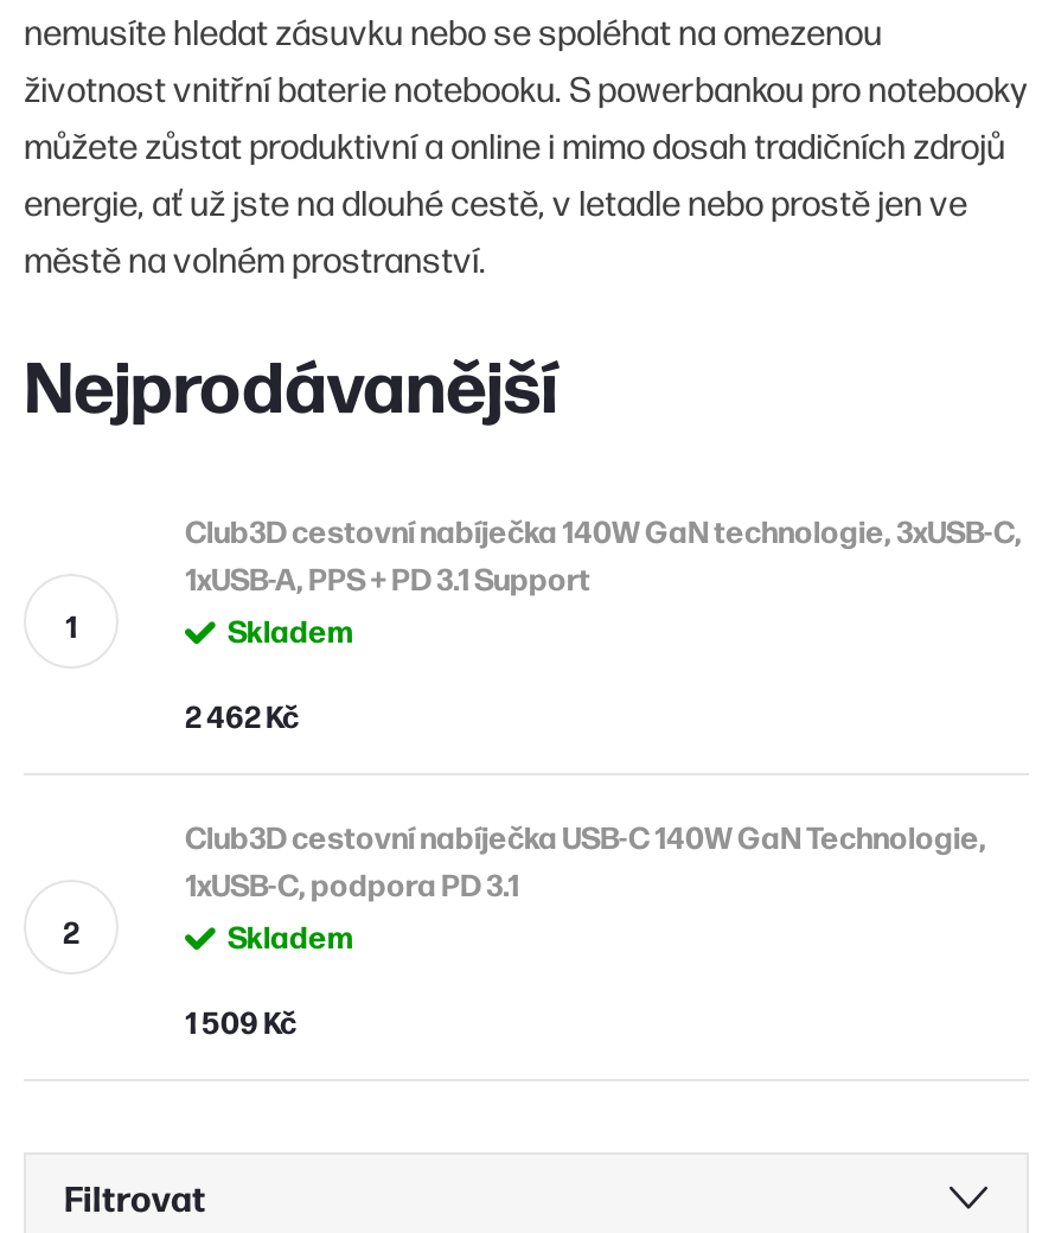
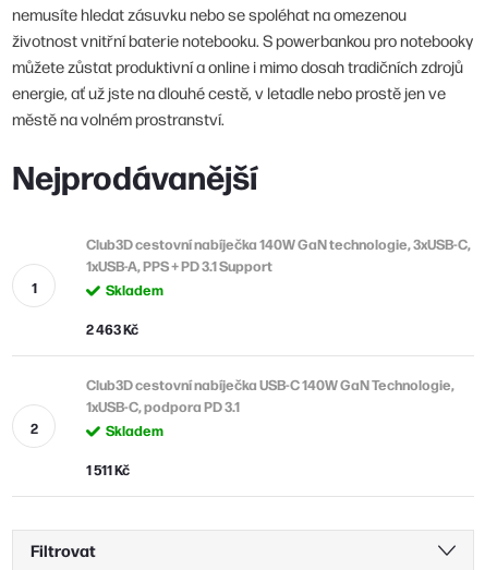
[185,692,299,735] 2 462 Kč -> [86,318,138,338] 2 463 Kč
[185,998,296,1041] 1 509 Kč -> [86,459,130,478] 1 511 Kč

